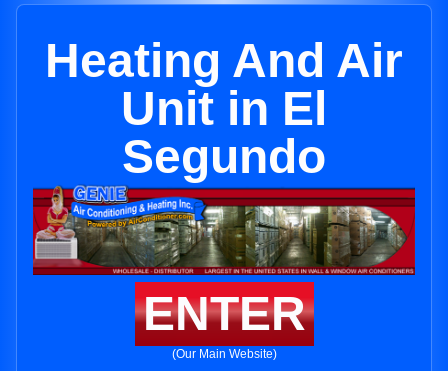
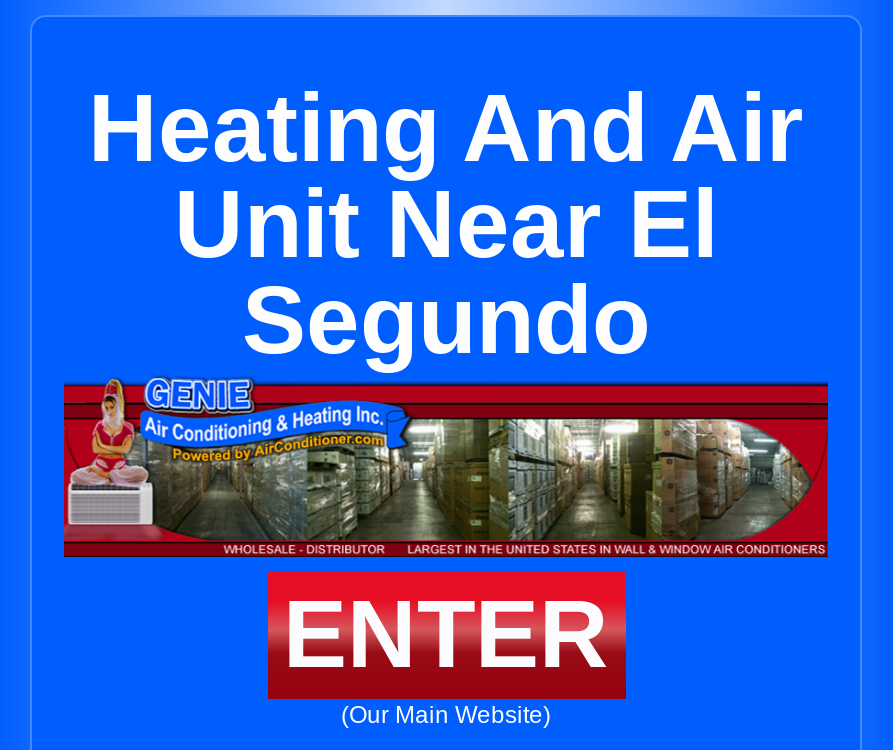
[121,82,327,135] Unit in El -> [174,171,718,277] Unit Near El

